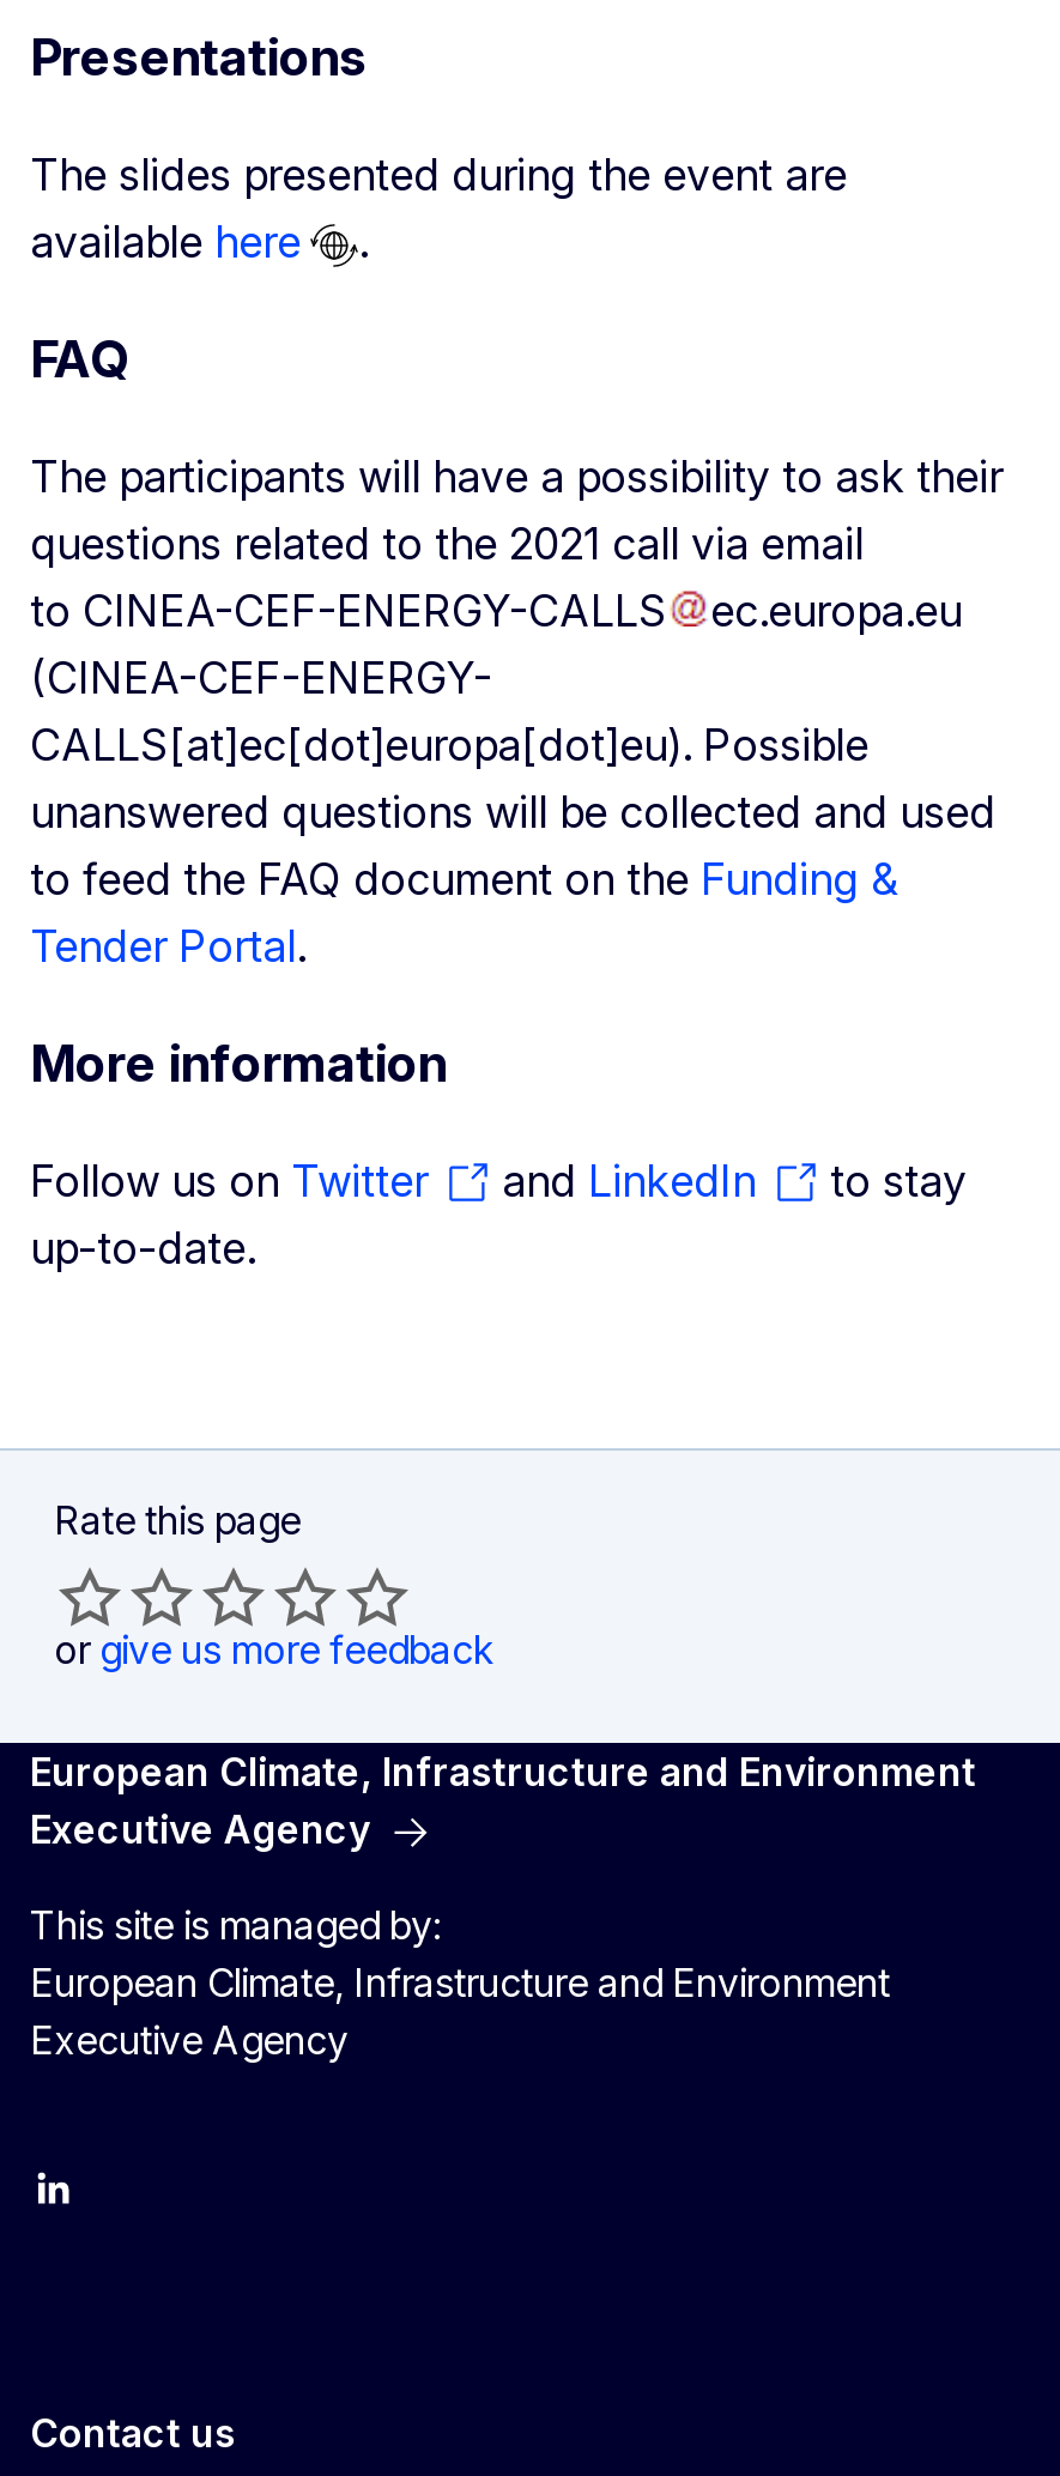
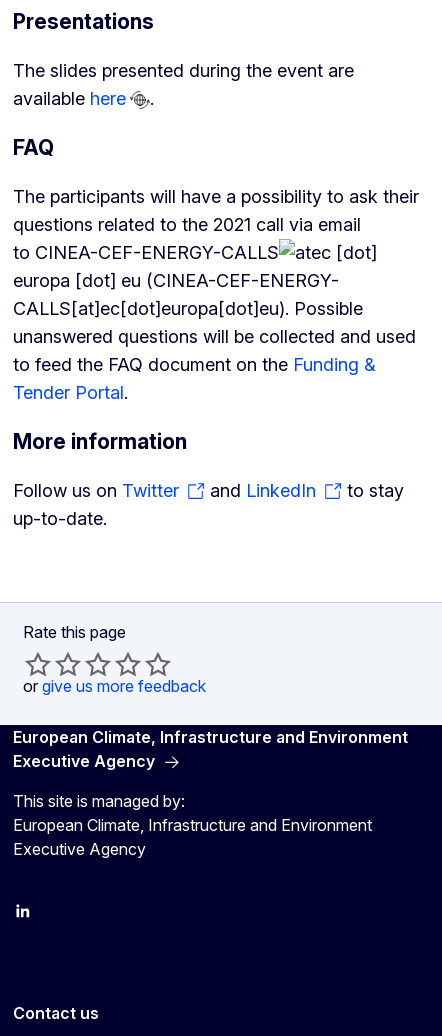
[30,586,962,703] ec.europa.eu | (CINEA-CEF-ENERGY- -> [13,242,377,291] ec [dot] | europa [dot] eu (CINEA-CEF-ENERGY-

